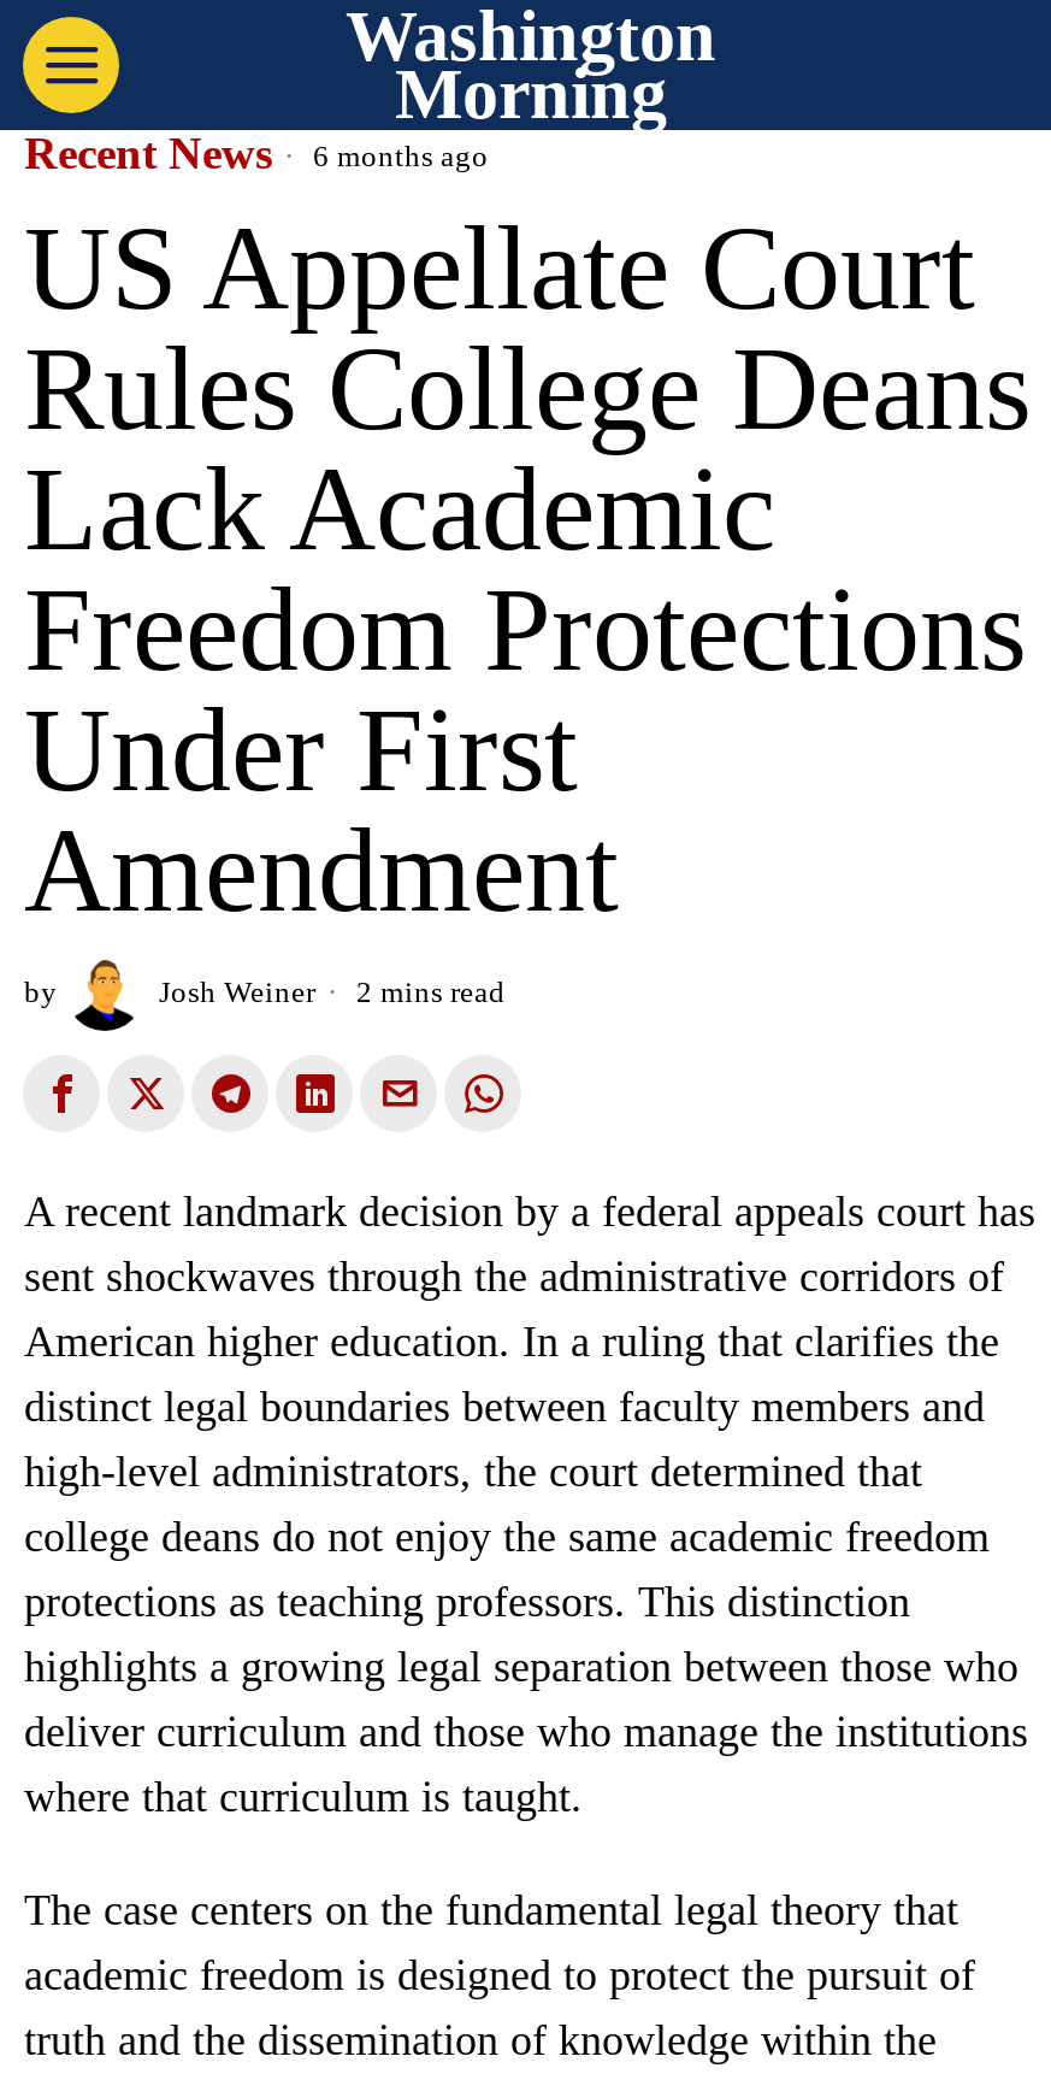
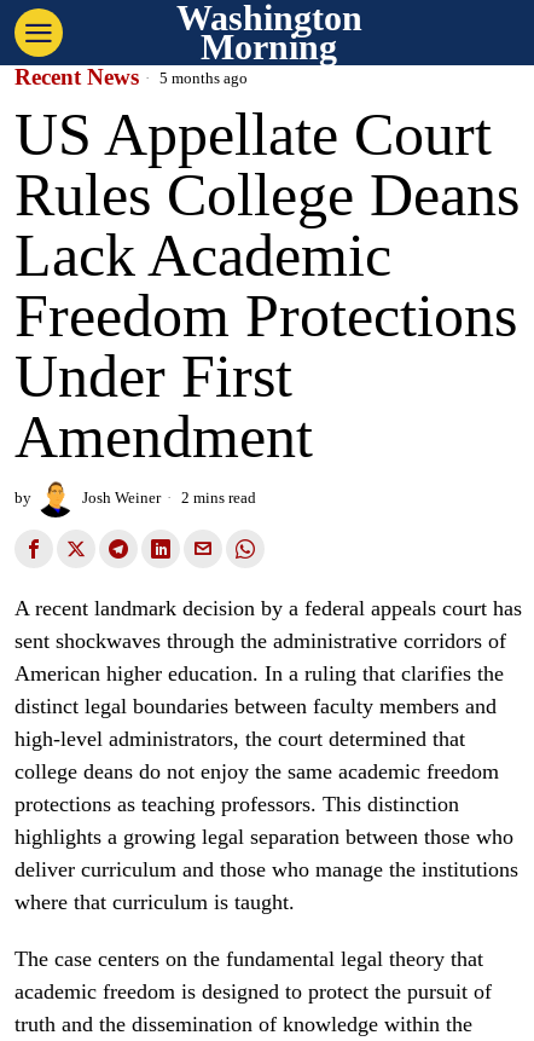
[24,128,489,178] Recent News 6 months ago -> [15,64,248,89] Recent News 5 months ago

